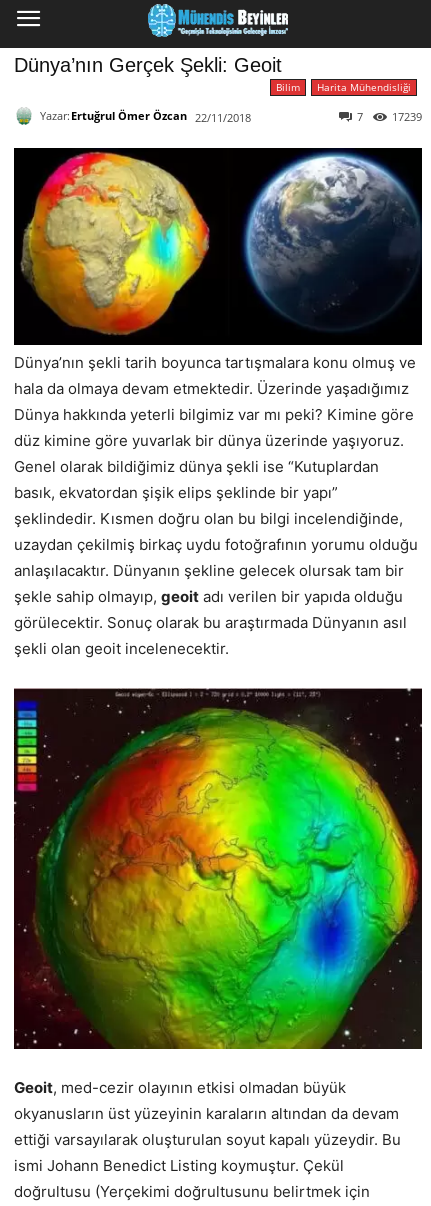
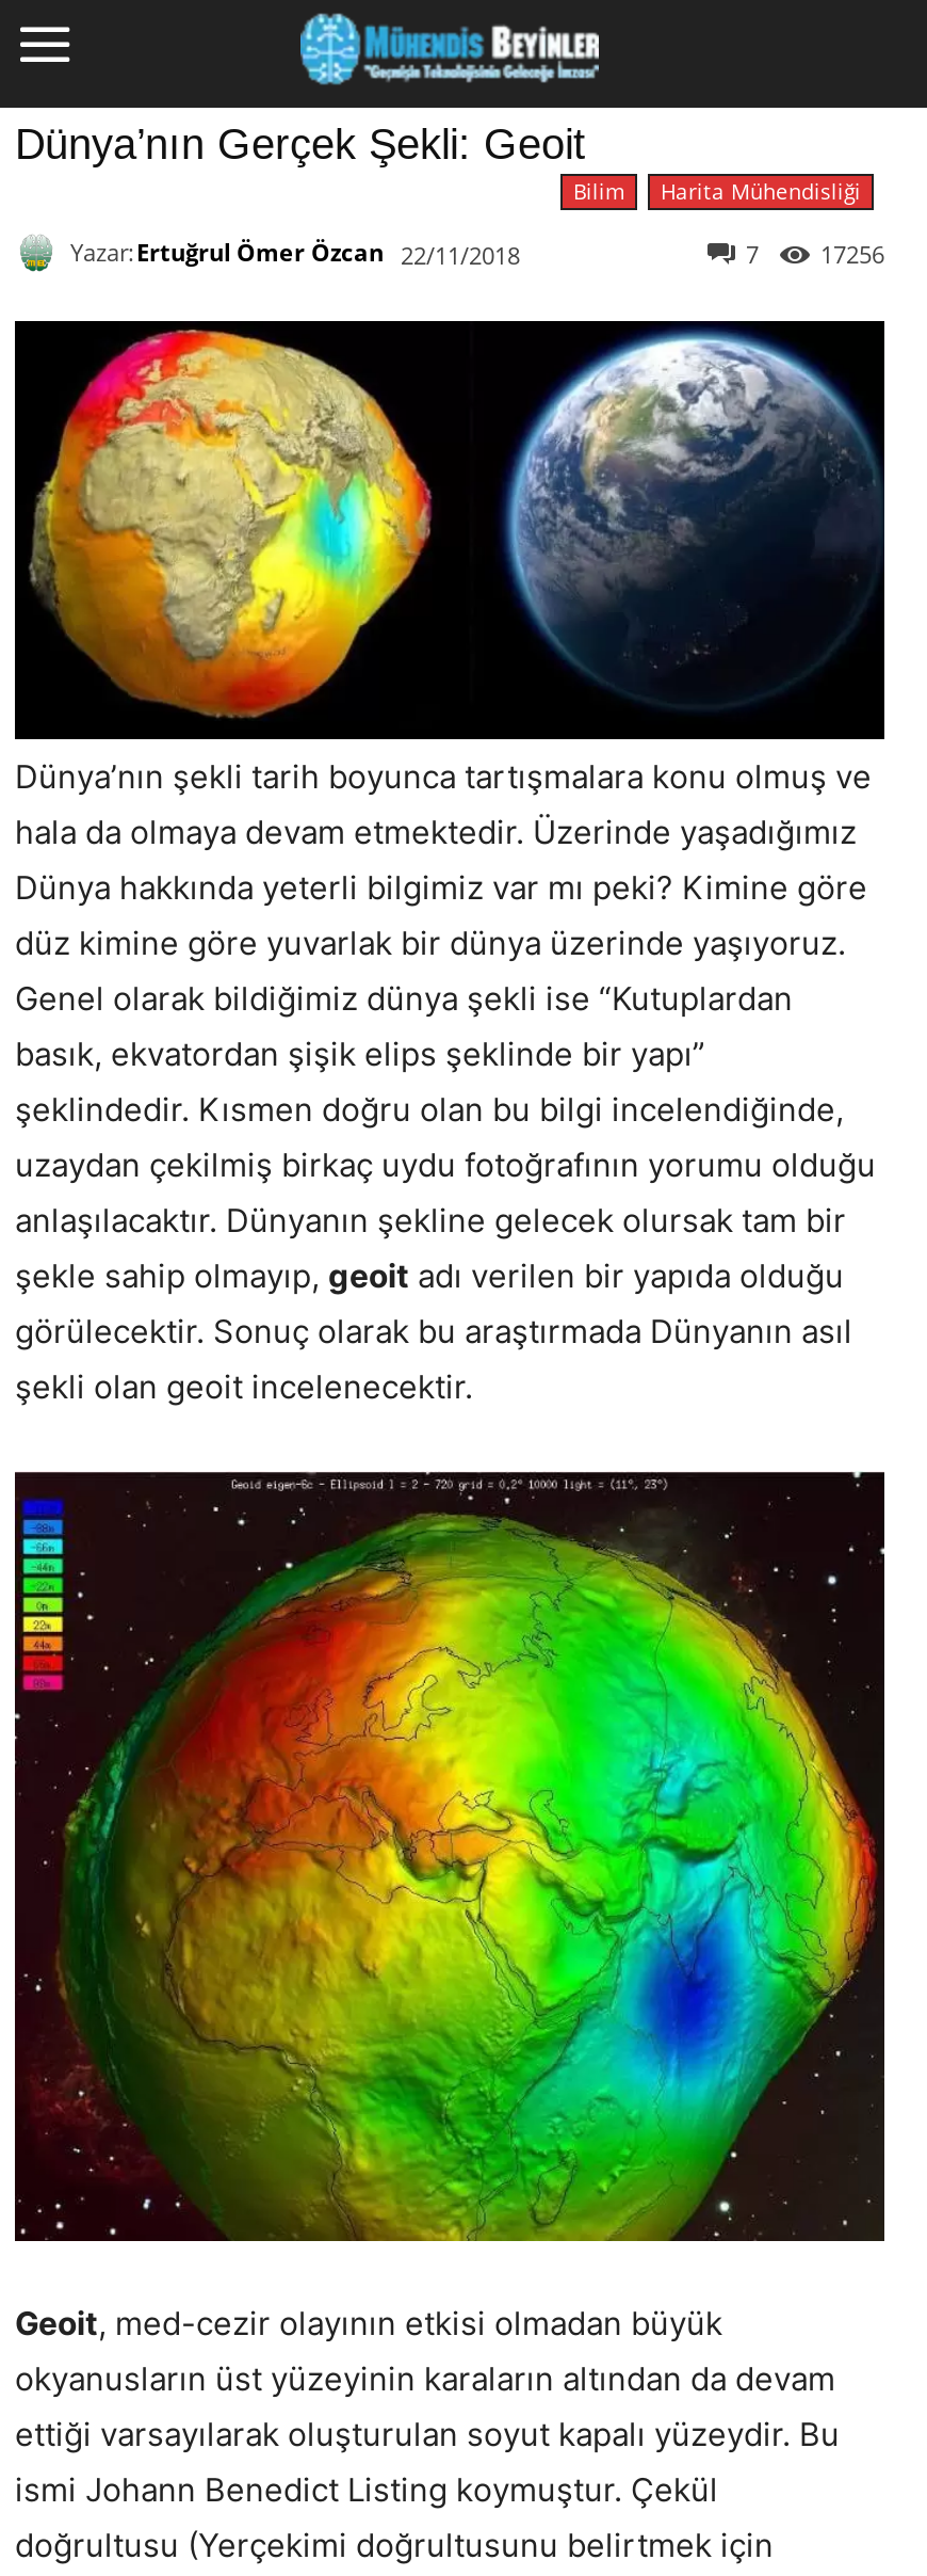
[357,109,422,124] 7 17239 -> [746,238,884,270] 7 17256

